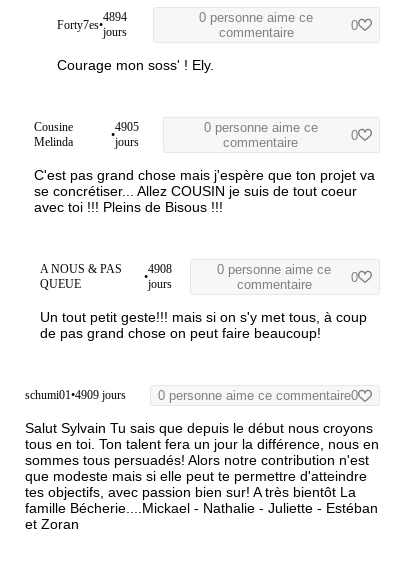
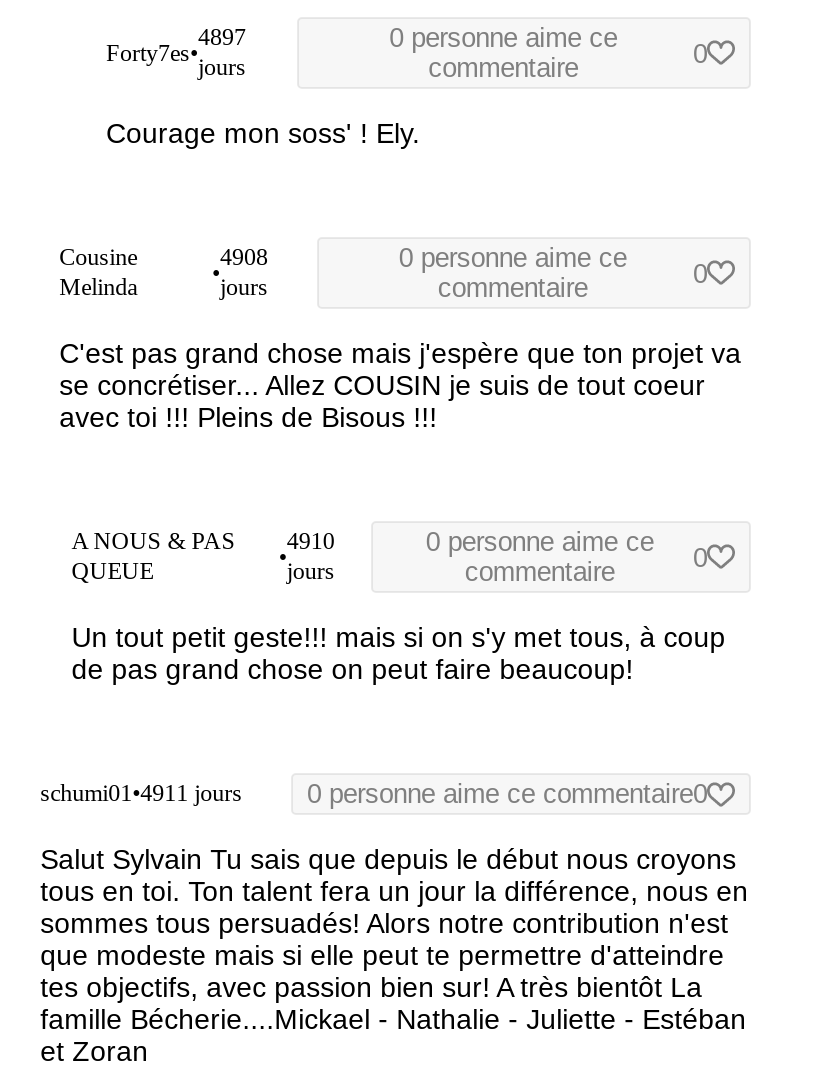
[103,10,127,24] 4894 -> [198,23,246,51] 4897
[114,120,138,134] 4905 -> [220,243,268,271] 4908
[40,262,172,276] A NOUS & PAS 4908 -> [71,527,335,555] A NOUS & PAS 4910
[25,388,126,402] schumi01•4909 jours -> [40,779,242,807] schumi01•4911 jours

